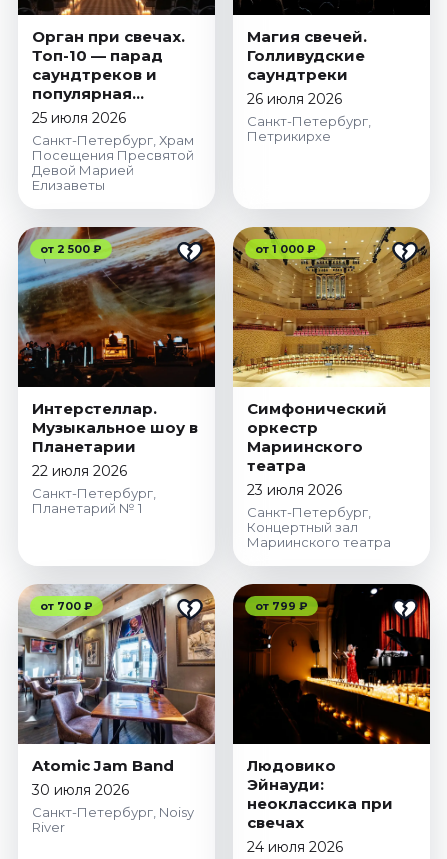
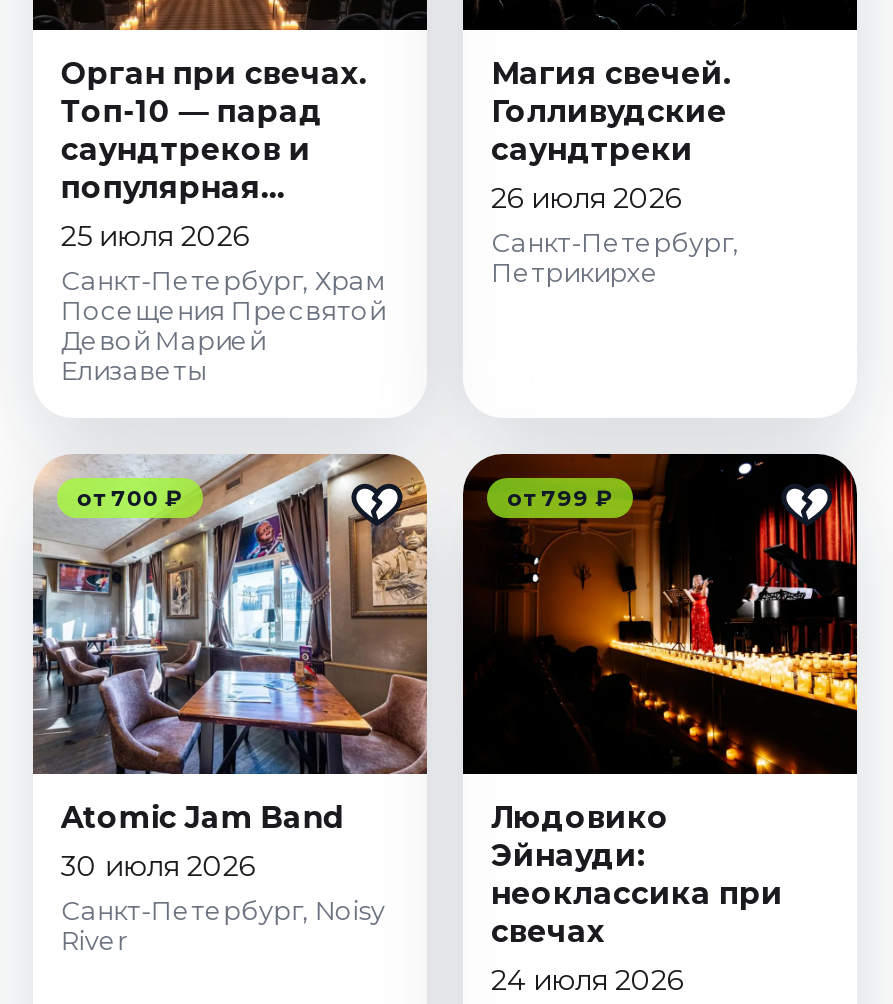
[18,226,216,388] [image] | от 2 500 ₽ -> none
[232,226,431,387] [image] | от 1 000 ₽ -> none
[32,399,198,516] Интерстеллар. | Музыкальное шоу в | Планетарии | 22 июля 2026 | Санкт-Петербург, | Планетарий № 1 -> none
[247,399,391,550] Симфонический | оркестр | Мариинского | театра | 23 июля 2026 | Санкт-Петербург, | Концертный зал | Мариинского театра -> none

